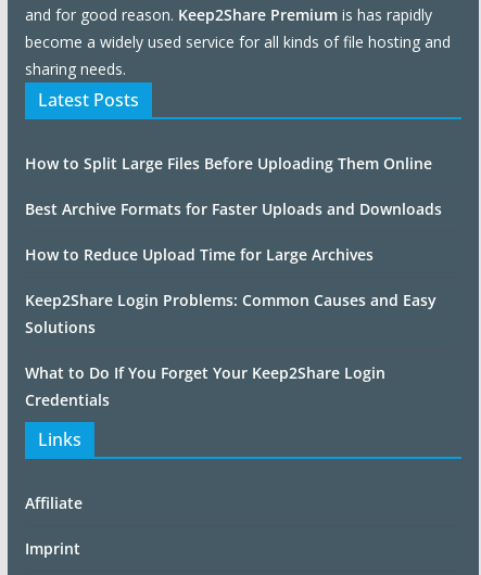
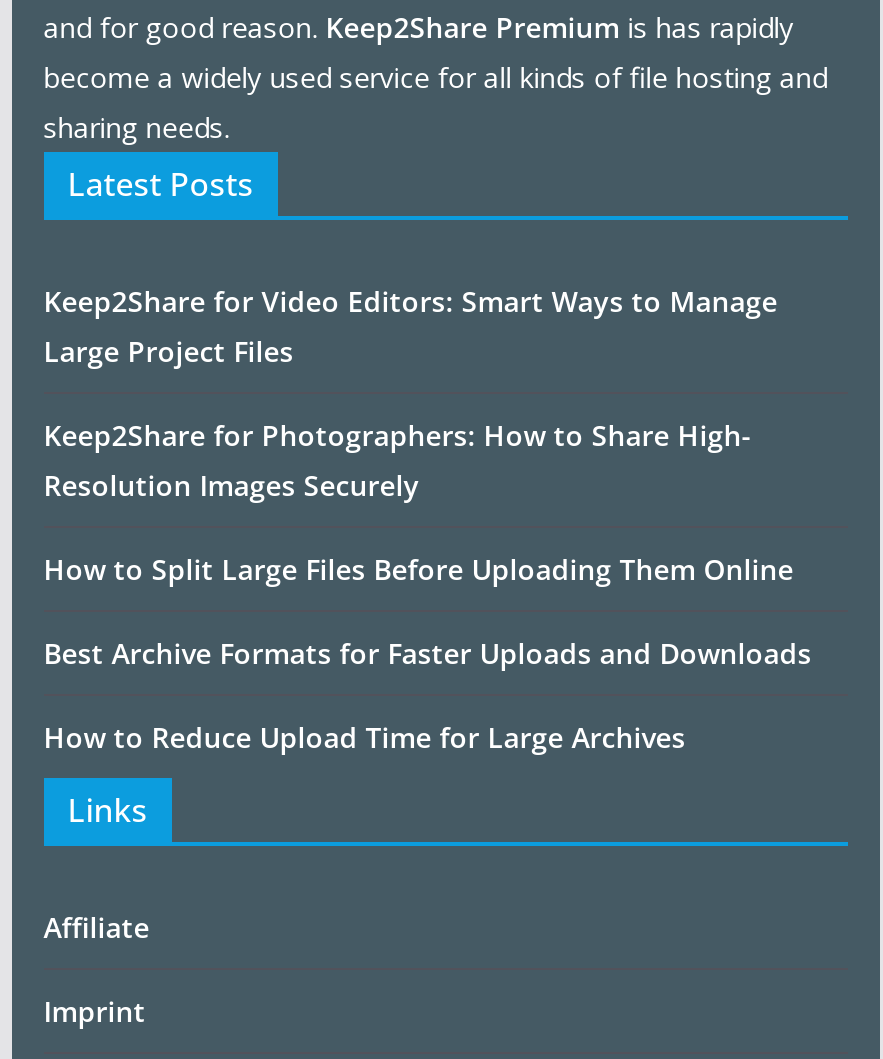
none -> [43,282,777,504] Keep2Share for Video Editors: Smart Ways to Manage | Large Project Files | Keep2Share for Photographers: How to Share High- | Resolution Images Securely
moved [25,153,442,265] -> [43,550,811,756]: How to Split Large Files Before Uploading Them Online | Best Archive Formats for Faster Uploads and Downloads | How to Reduce Upload Time for Large Archives
[25,290,436,410] Keep2Share Login Problems: Common Causes and Easy | Solutions | What to Do If You Forget Your Keep2Share Login | Credentials -> none

